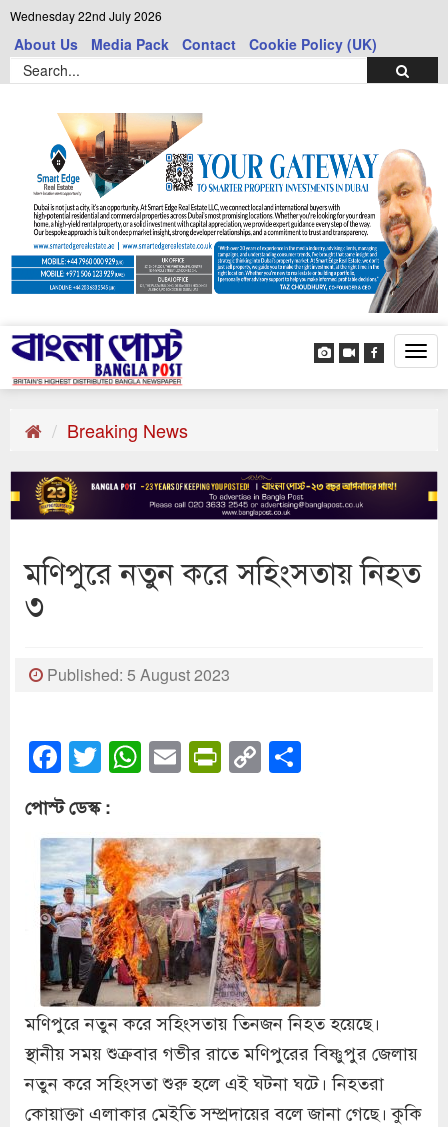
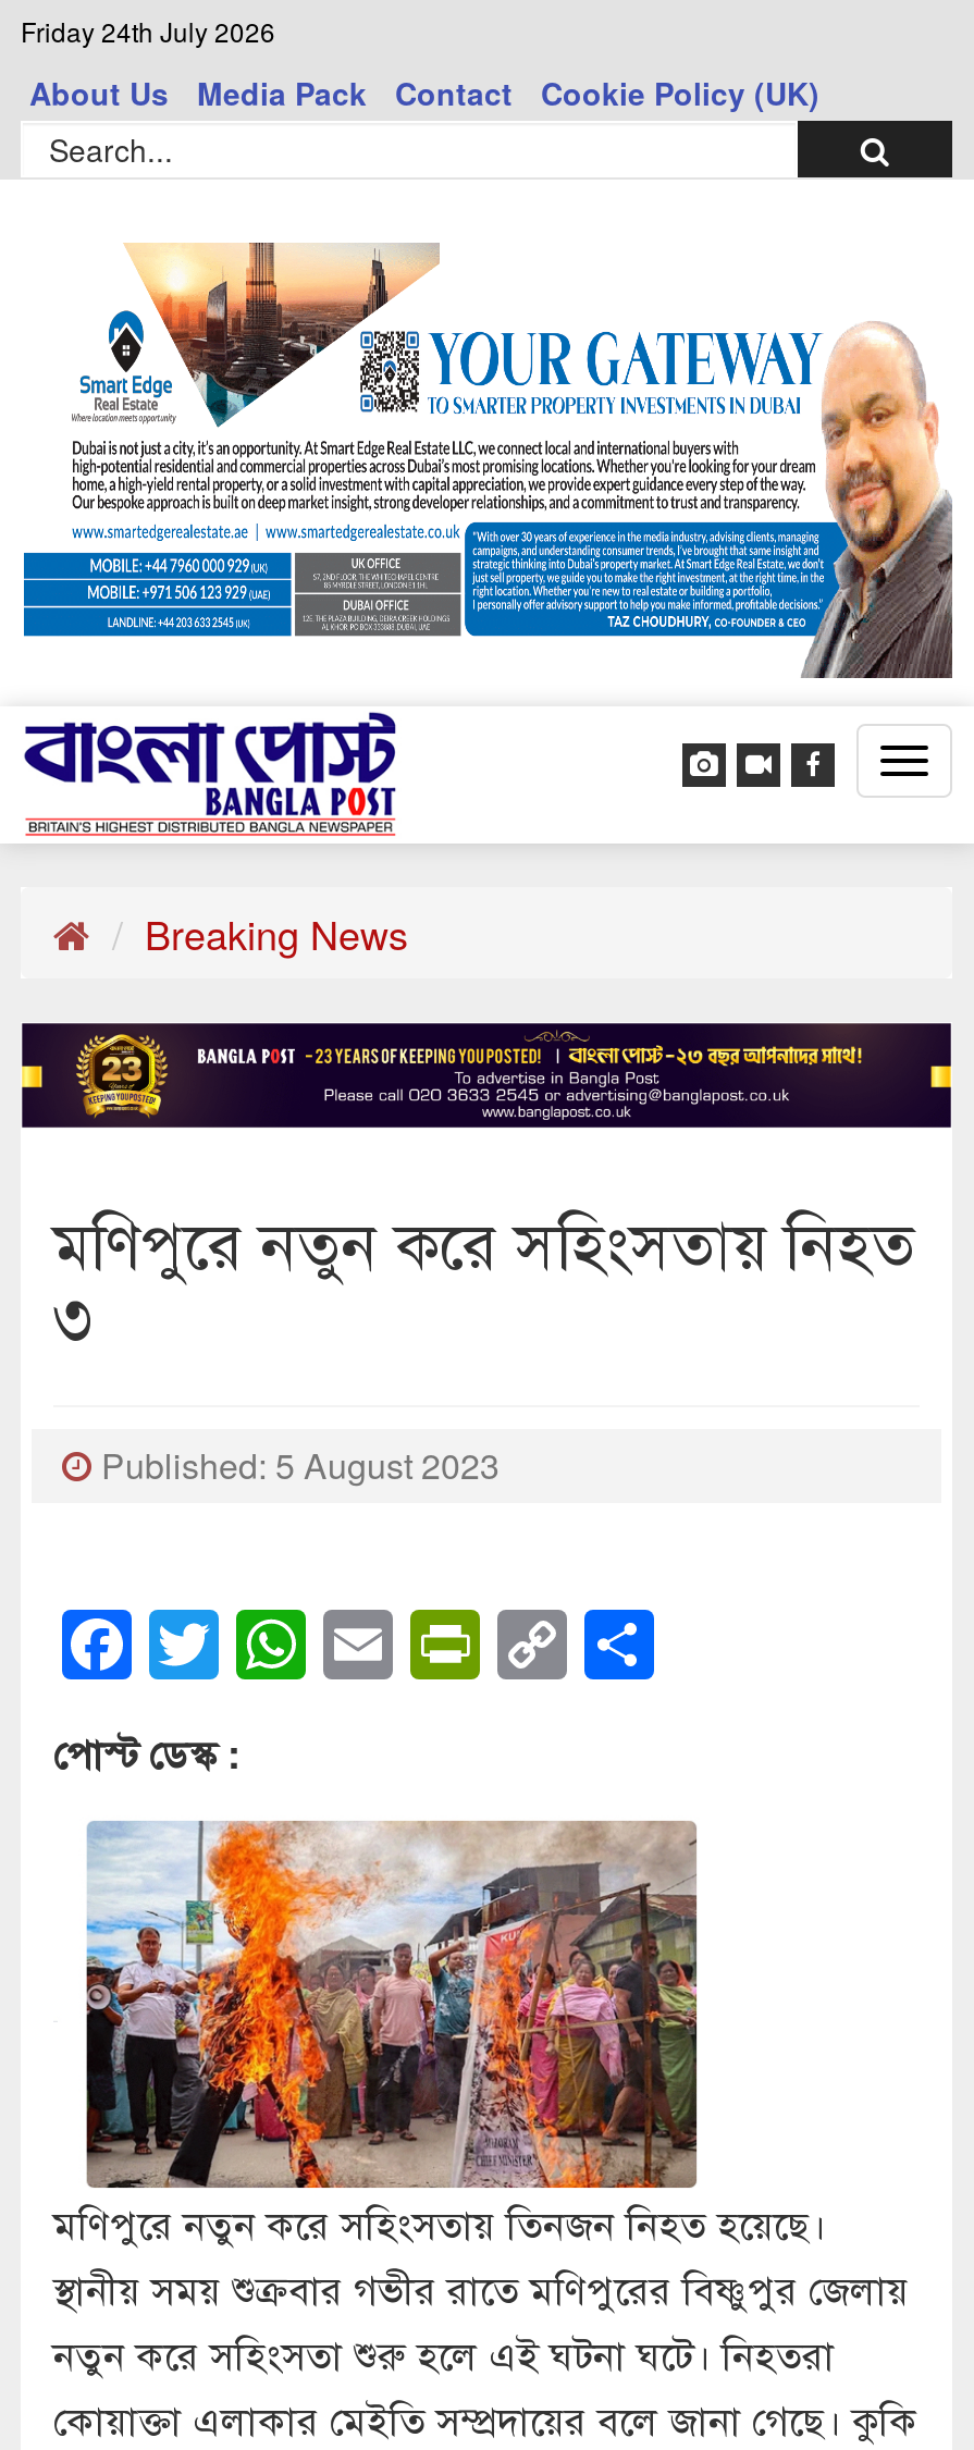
[10,7,162,24] Wednesday 22nd July 2026 -> [21,12,275,49] Friday 24th July 2026

